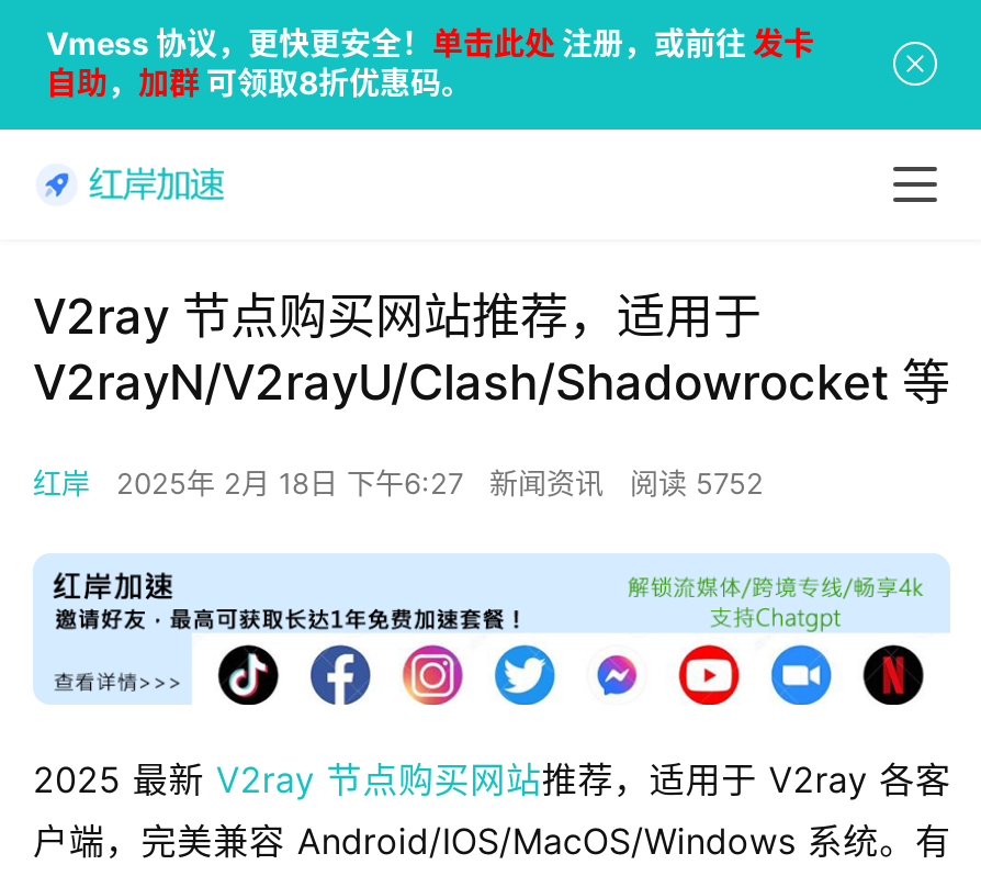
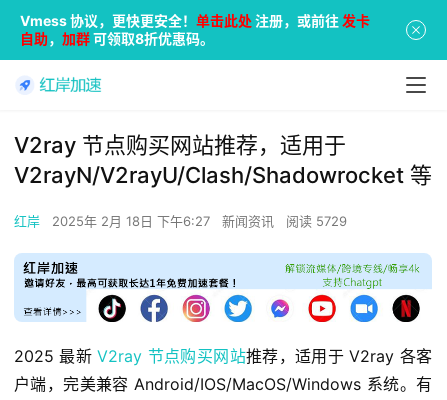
[33,465,764,501] 红岸 2025年 2月 18日 下午6:27 新闻资讯 阅读 5752 -> [14,213,347,229] 红岸 2025年 2月 18日 下午6:27 新闻资讯 阅读 5729

